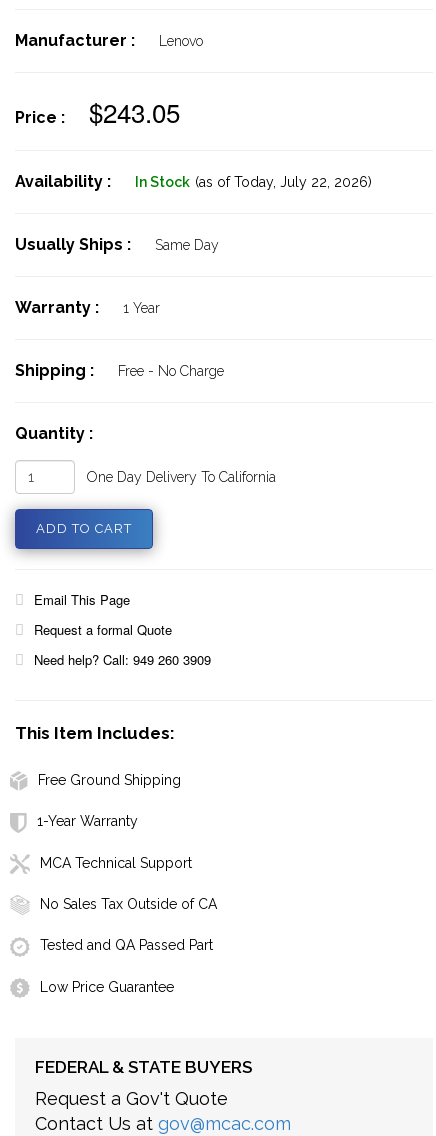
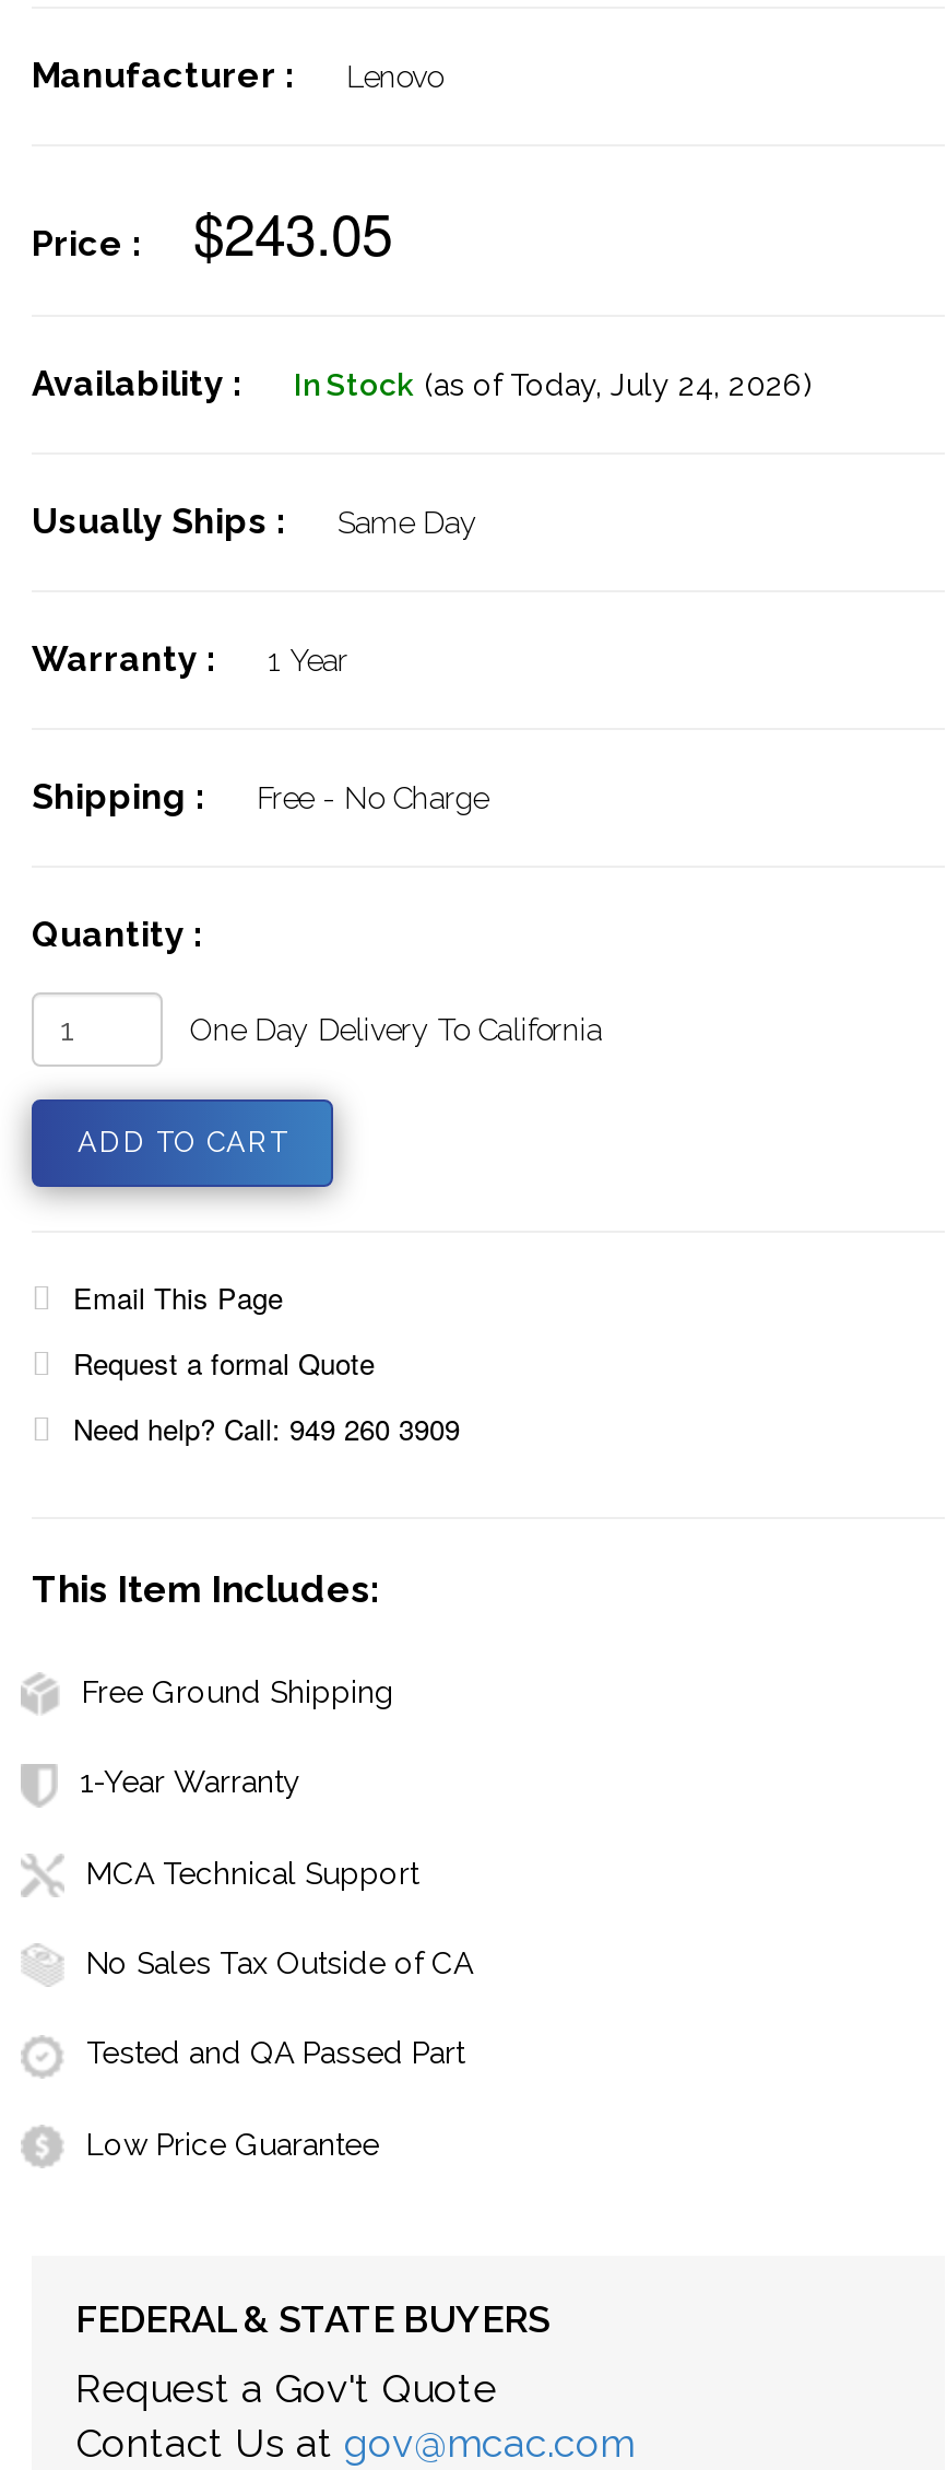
[135,174,372,190] In Stock (as of Today, July 22, 2026) -> [294,367,812,402] In Stock (as of Today, July 24, 2026)

